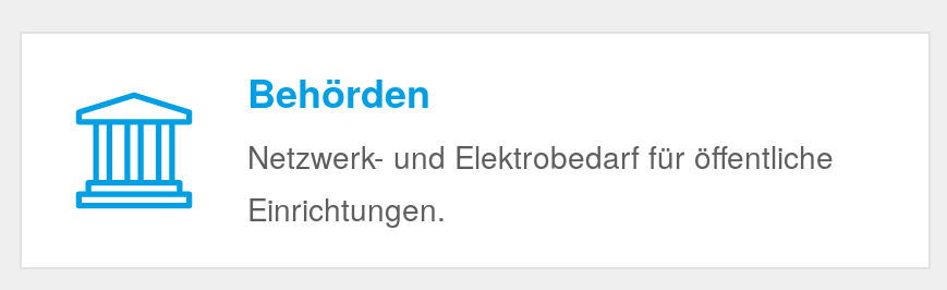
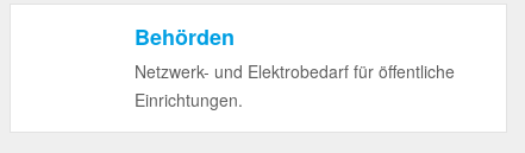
[72,89,196,212] [image] -> none

